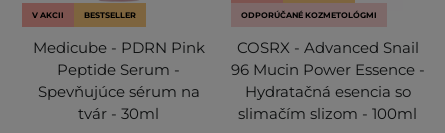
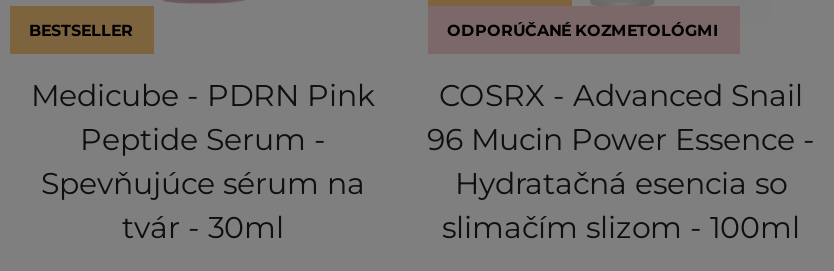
[31,10,63,20] V AKCII -> none

